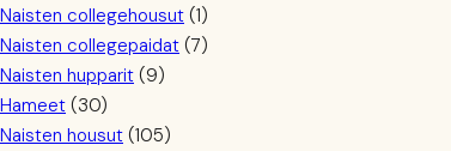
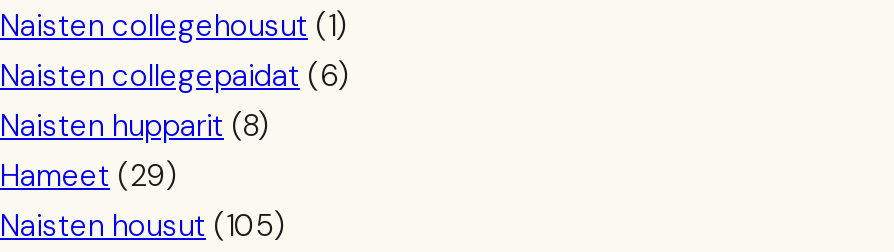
[0,34,208,58] Naisten collegepaidat (7) -> [0,56,350,96] Naisten collegepaidat (6)
[0,64,165,87] Naisten hupparit (9) -> [0,106,270,146] Naisten hupparit (8)
[0,93,108,117] Hameet (30) -> [0,156,178,196] Hameet (29)

